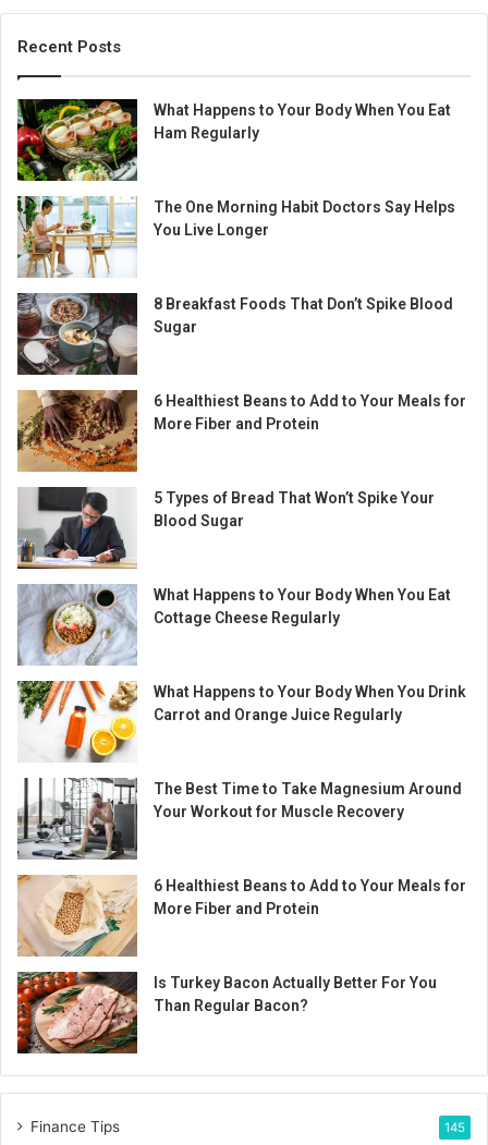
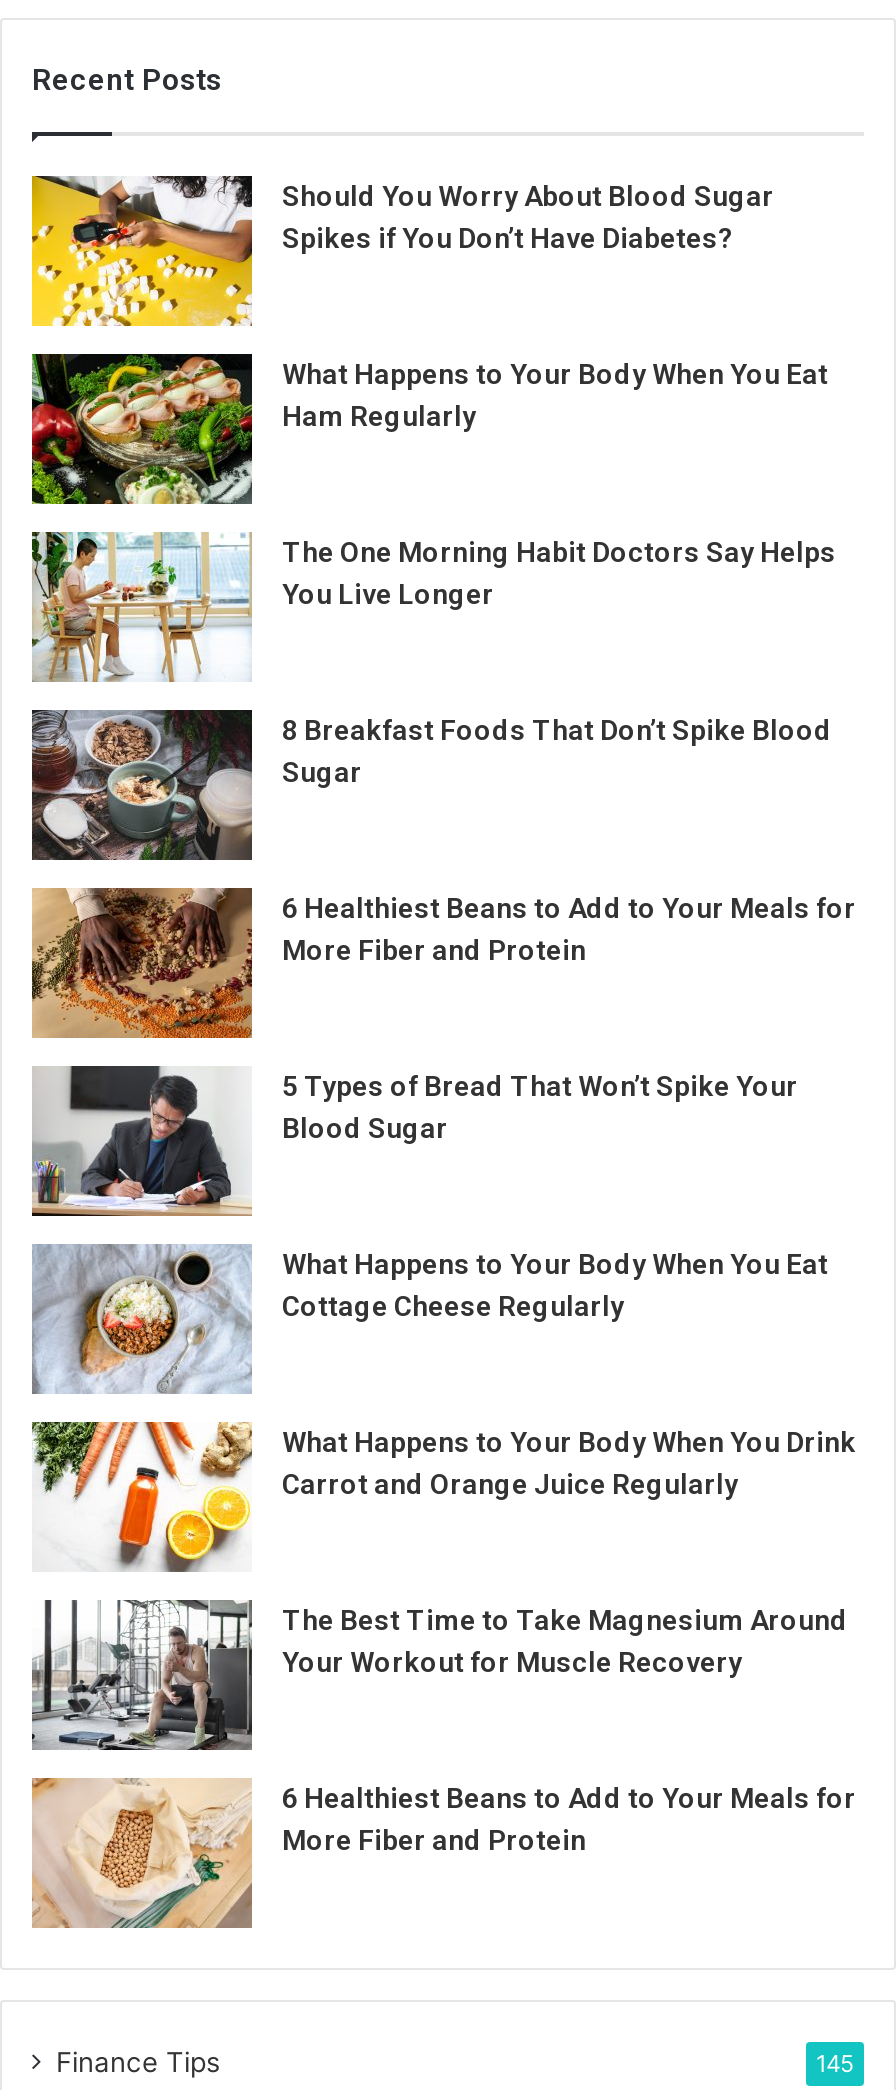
none -> [30,174,774,328] [image] | Should You Worry About Blood Sugar | Spikes if You Don’t Have Diabetes?
moved [15,98,466,917] -> [28,352,856,1856]: [image] | What Happens to Your Body When You Eat | Ham Regularly | ... | 6 Healthiest Beans to Add to Your Meals for | More Fiber and Protein
[16,971,437,1055] [image] | Is Turkey Bacon Actually Better For You | Than Regular Bacon? -> none

